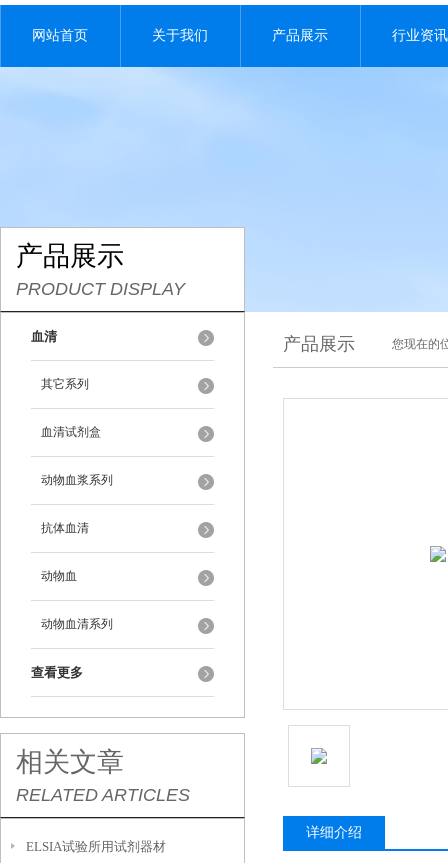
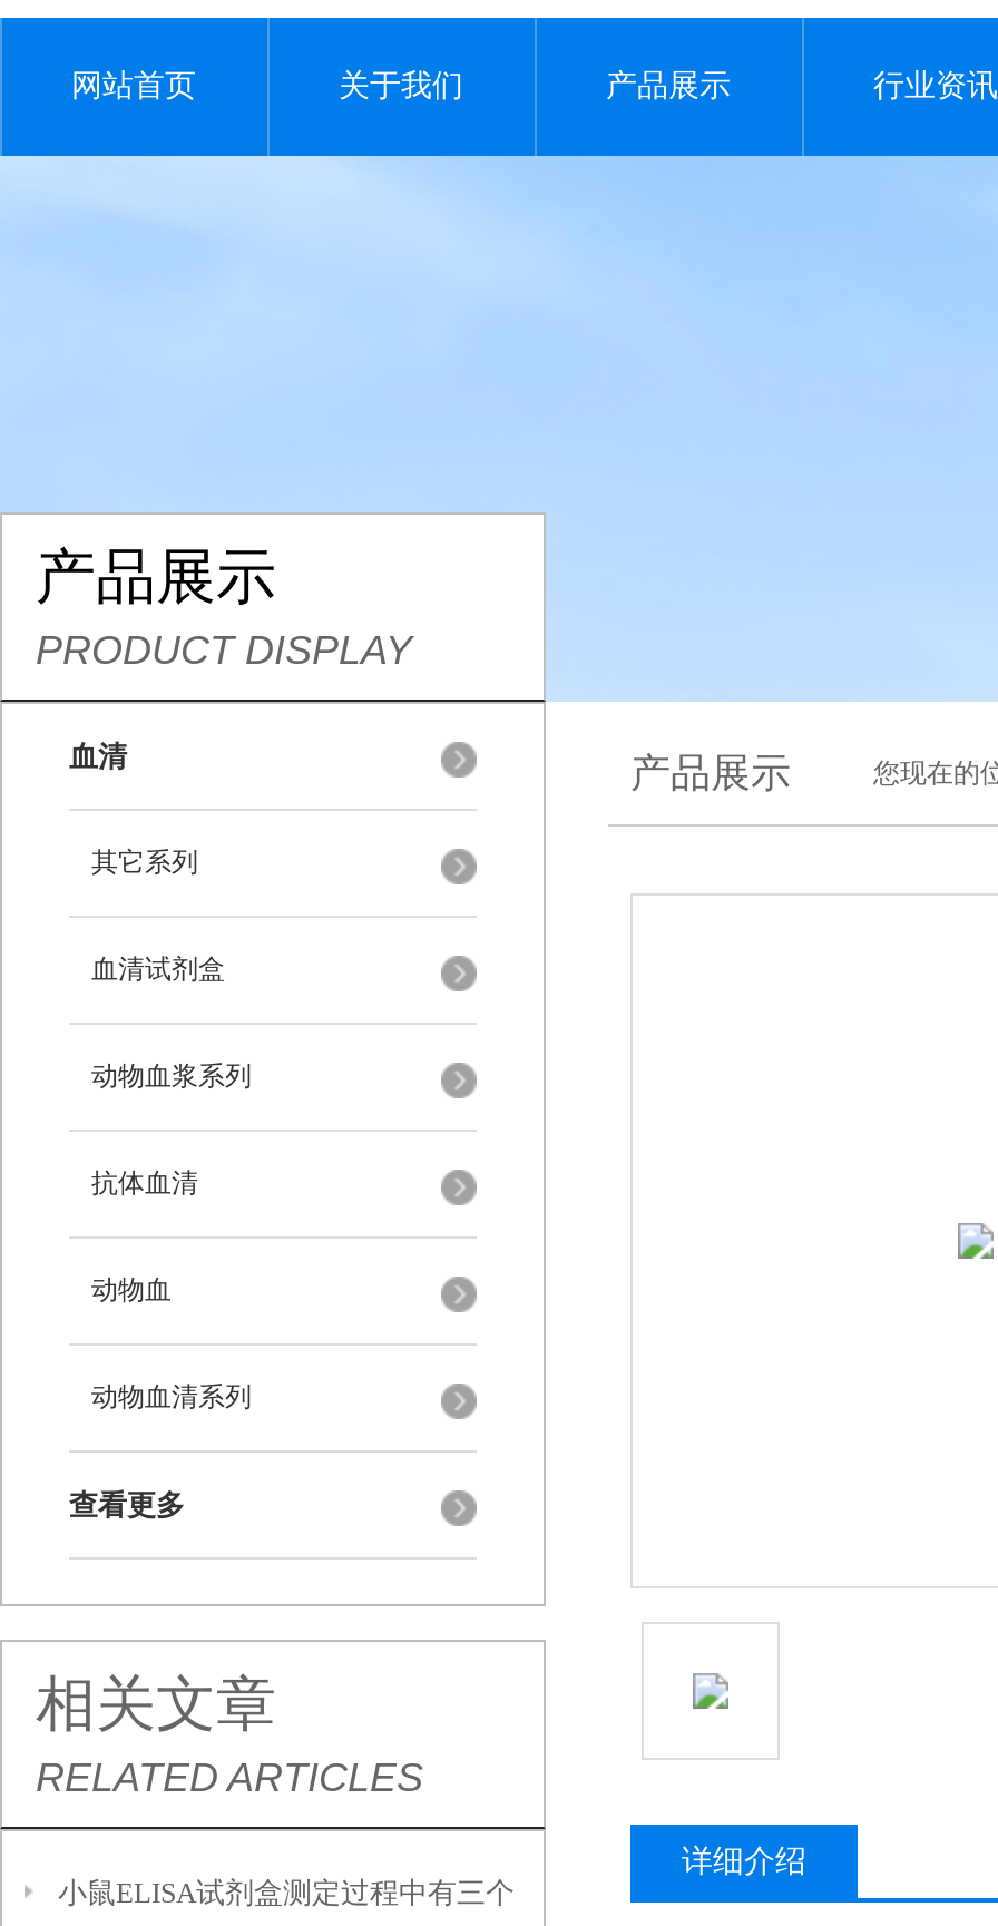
[26,839,166,854] ELSIA试验所用试剂器材 -> [58,1876,515,1909] 小鼠ELISA试剂盒测定过程中有三个

